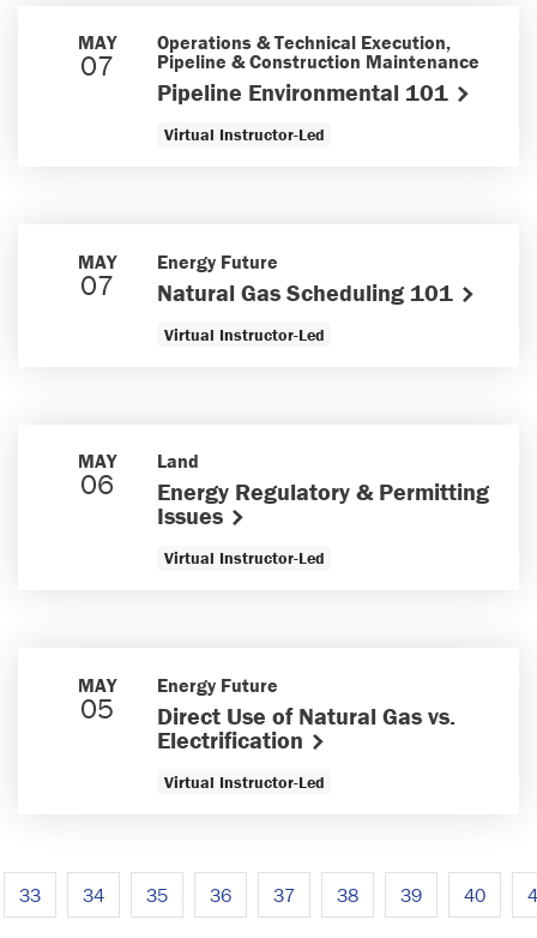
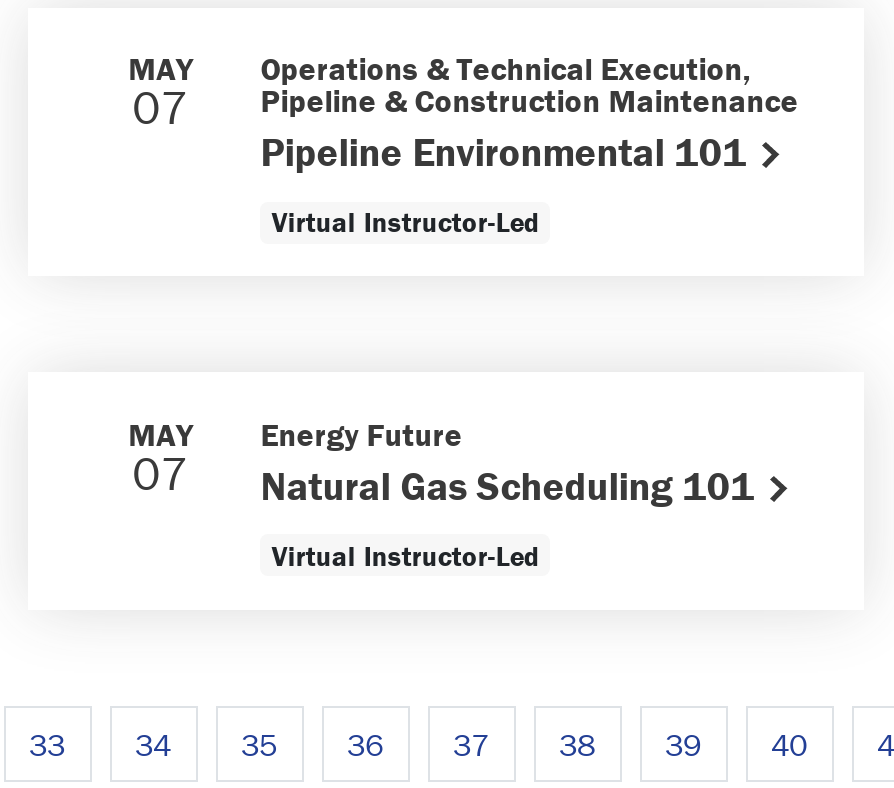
[78,449,116,502] MAY | 06 -> none
[157,449,489,569] Land | Energy Regulatory & Permitting | Issues | Virtual Instructor-Led -> none
[78,672,116,725] MAY | 05 -> none
[157,672,456,792] Energy Future | Direct Use of Natural Gas vs. | Electrification | Virtual Instructor-Led -> none

